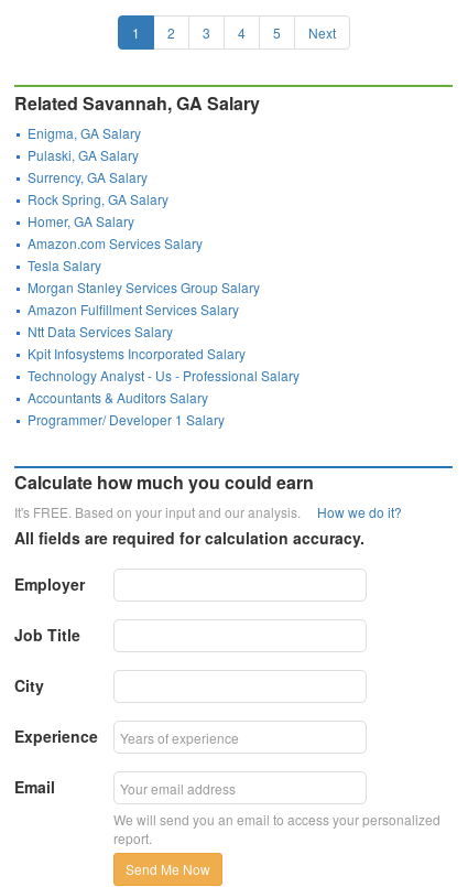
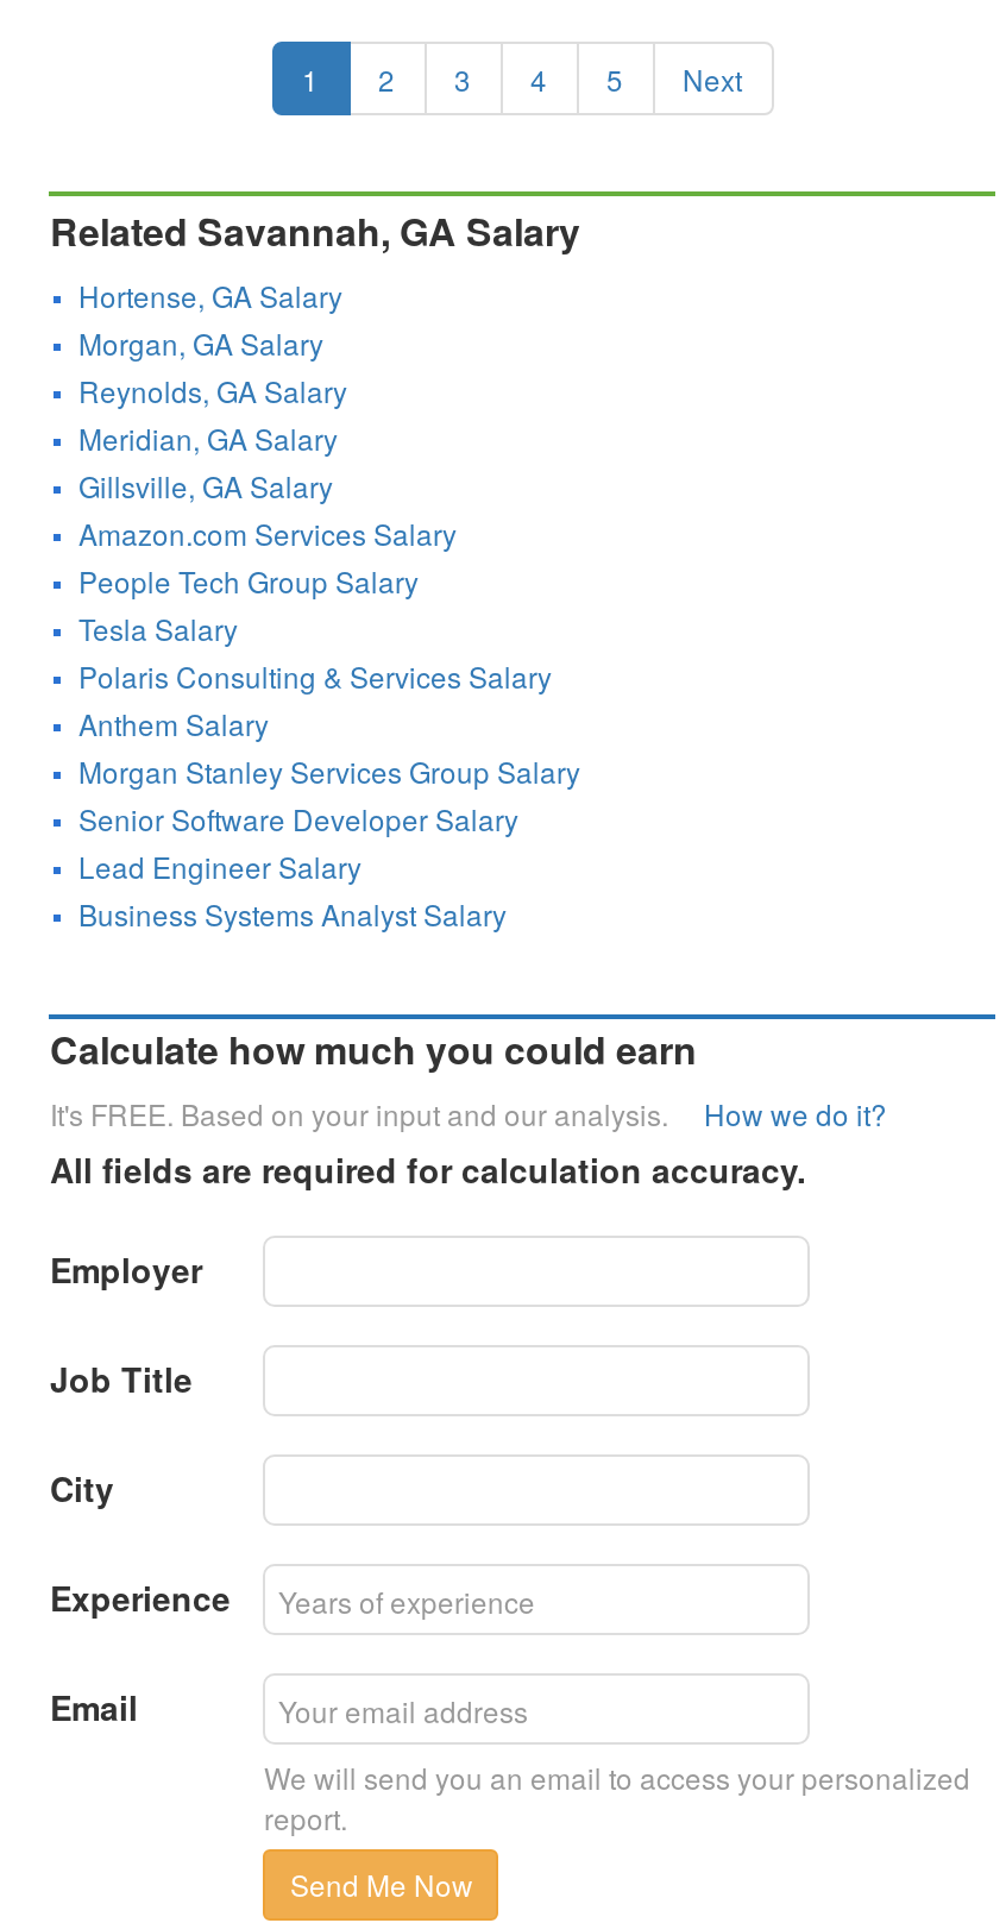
[28,124,169,231] Enigma, GA Salary | Pulaski, GA Salary | Surrency, GA Salary | Rock Spring, GA Salary | Homer, GA Salary -> [78,275,347,506] Hortense, GA Salary | Morgan, GA Salary | Reynolds, GA Salary | Meridian, GA Salary | Gillsville, GA Salary
none -> [78,561,419,601] People Tech Group Salary
moved [28,256,102,275] -> [78,608,238,649]: Tesla Salary
none -> [78,656,552,744] Polaris Consulting & Services Salary | Anthem Salary
moved [28,278,260,297] -> [78,751,580,791]: Morgan Stanley Services Group Salary
[28,300,300,429] Amazon Fulfillment Services Salary | Ntt Data Services Salary | Kpit Infosystems Incorporated Salary | Technology Analyst - Us - Professional Salary | Accountants & Auditors Salary | Programmer/ Developer 1 Salary -> [78,798,518,934] Senior Software Developer Salary | Lead Engineer Salary | Business Systems Analyst Salary

